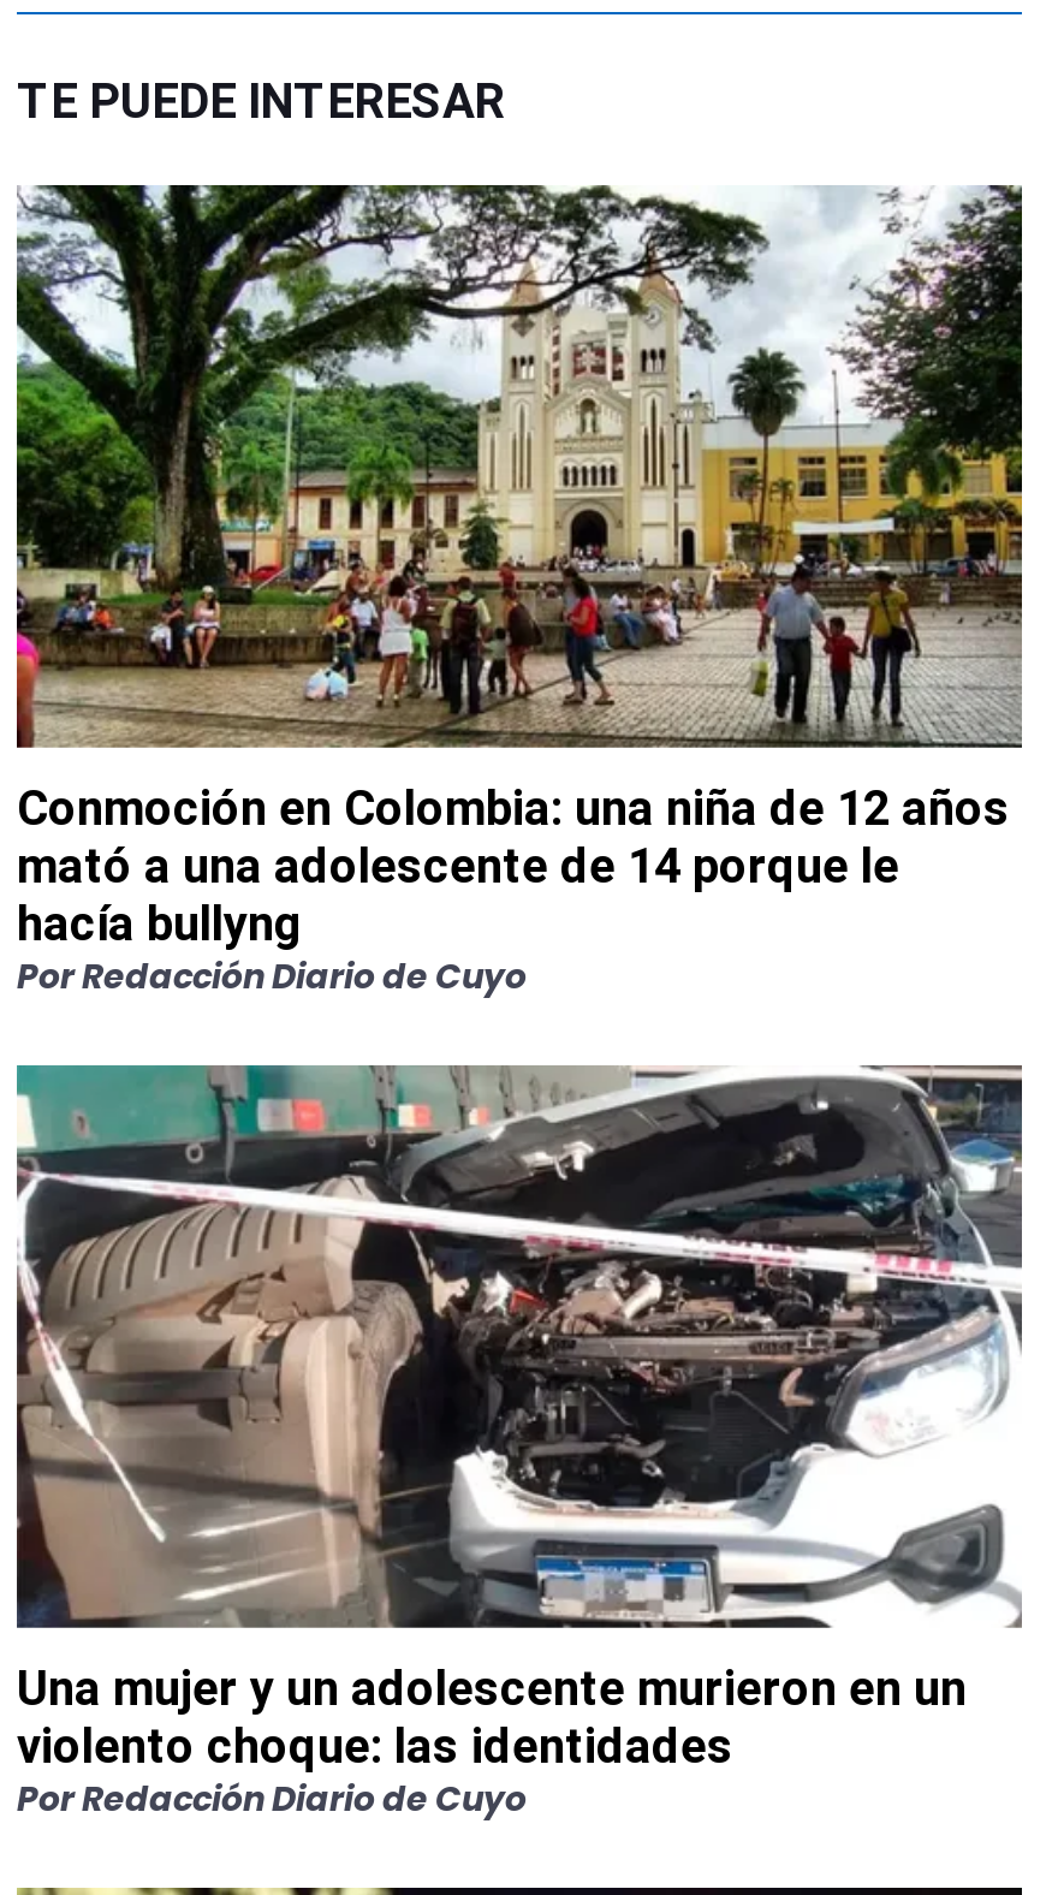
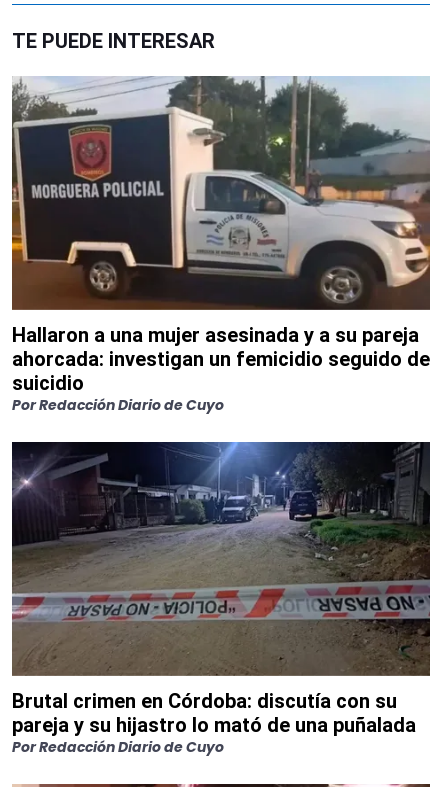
[14,183,1024,952] [image] | Conmoción en Colombia: una niña de 12 años | mató a una adolescente de 14 porque le | hacía bullyng -> [11,75,431,395] [image] | Hallaron a una mujer asesinada y a su pareja | ahorcada: investigan un femicidio seguido de | suicidio
[14,1063,1024,1775] [image] | Una mujer y un adolescente murieron en un | violento choque: las identidades -> [11,441,431,737] [image] | Brutal crimen en Córdoba: discutía con su | pareja y su hijastro lo mató de una puñalada

